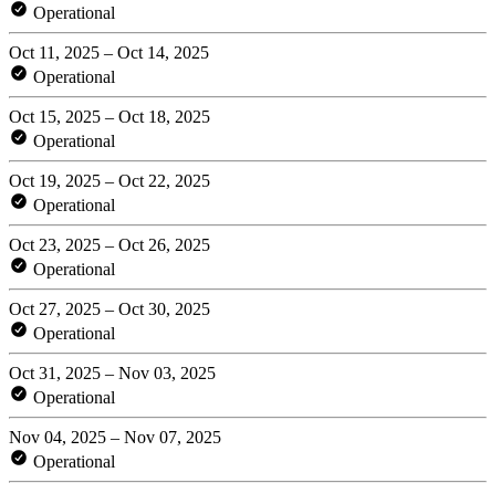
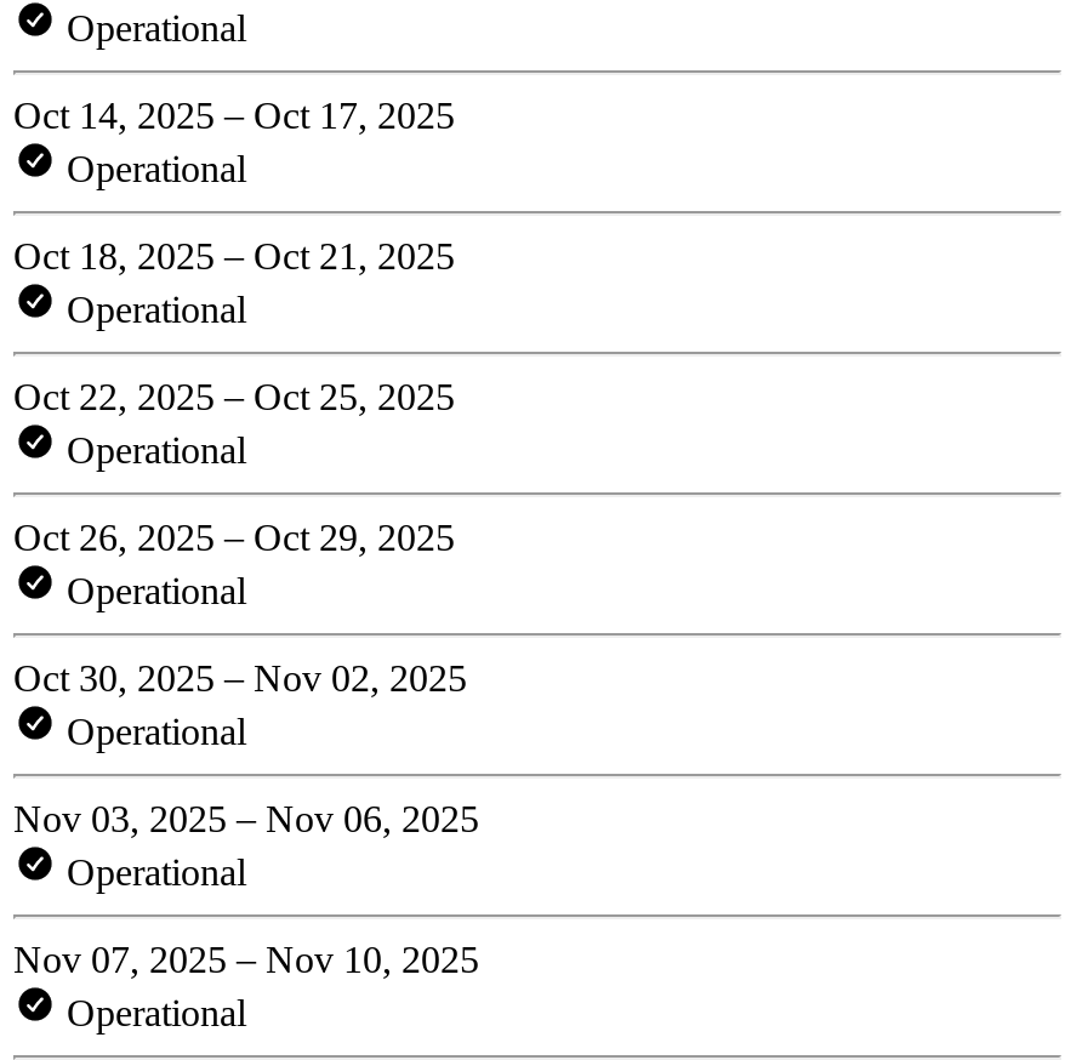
[9,43,209,62] Oct 11, 2025 – Oct 14, 2025 -> [13,94,455,136] Oct 14, 2025 – Oct 17, 2025
[9,107,210,126] Oct 15, 2025 – Oct 18, 2025 -> [13,235,455,276] Oct 18, 2025 – Oct 21, 2025
[9,171,210,190] Oct 19, 2025 – Oct 22, 2025 -> [13,376,455,417] Oct 22, 2025 – Oct 25, 2025
[9,235,210,254] Oct 23, 2025 – Oct 26, 2025 -> [13,516,455,558] Oct 26, 2025 – Oct 29, 2025
[9,299,210,318] Oct 27, 2025 – Oct 30, 2025 -> [13,657,467,698] Oct 30, 2025 – Nov 02, 2025
[9,364,216,382] Oct 31, 2025 – Nov 03, 2025 -> [13,798,479,839] Nov 03, 2025 – Nov 06, 2025
[9,428,221,446] Nov 04, 2025 – Nov 07, 2025 -> [13,938,479,980] Nov 07, 2025 – Nov 10, 2025

